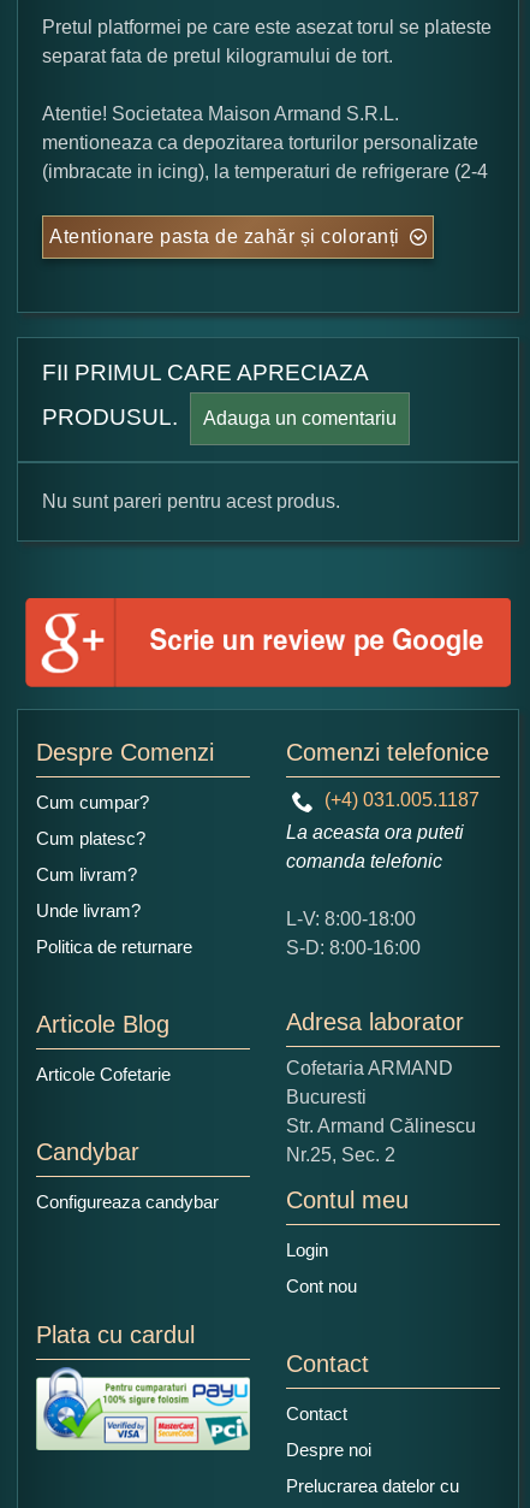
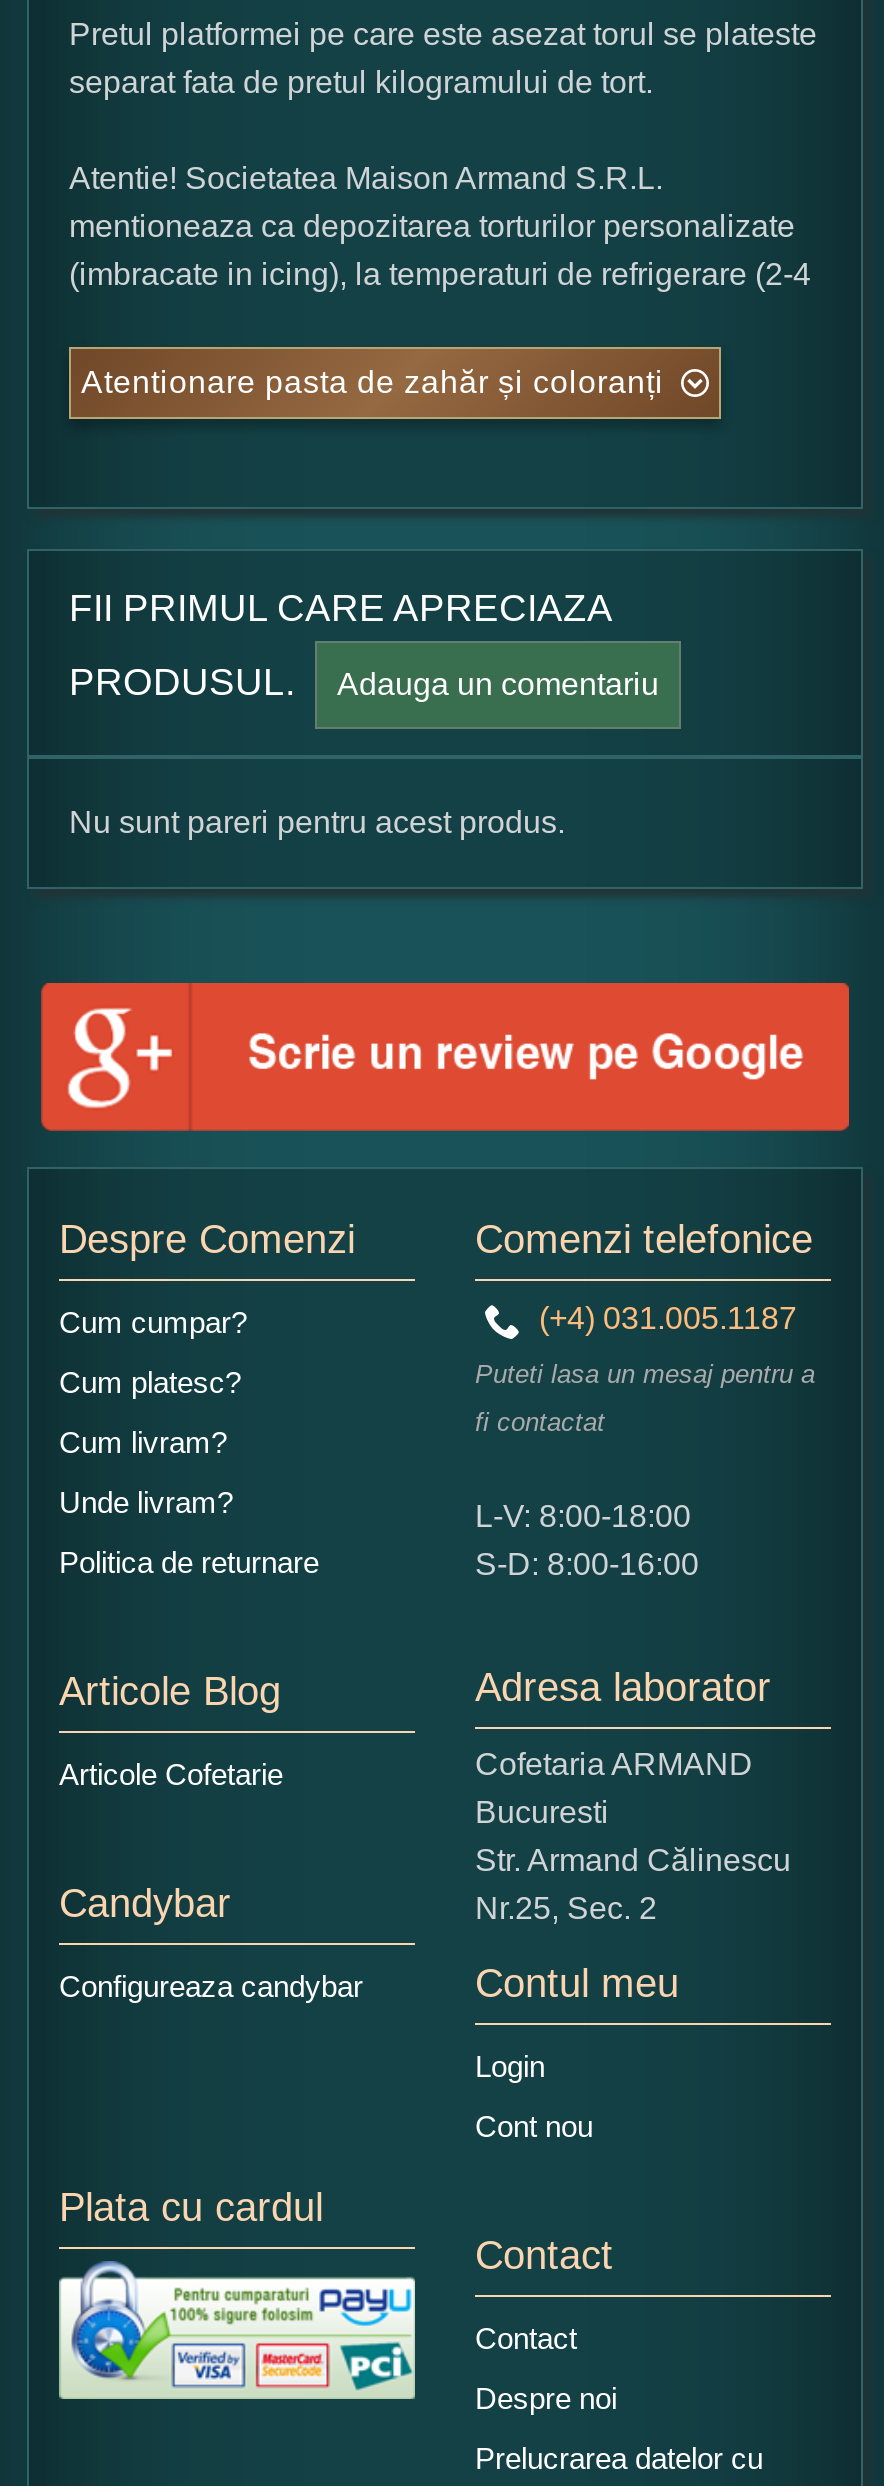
[286,822,464,871] La aceasta ora puteti | comanda telefonic -> [475,1359,815,1437] Puteti lasa un mesaj pentru a | fi contactat

